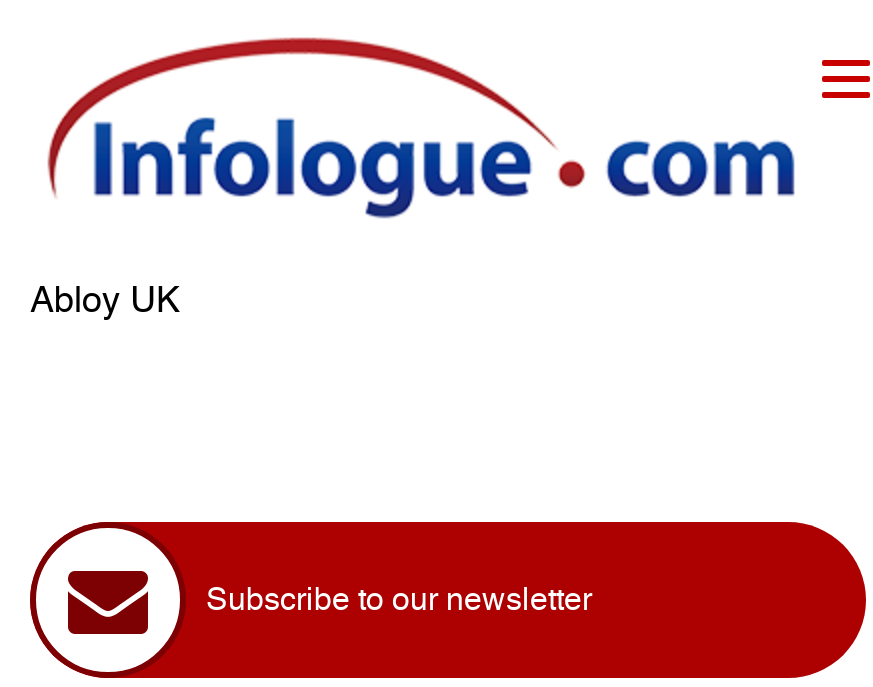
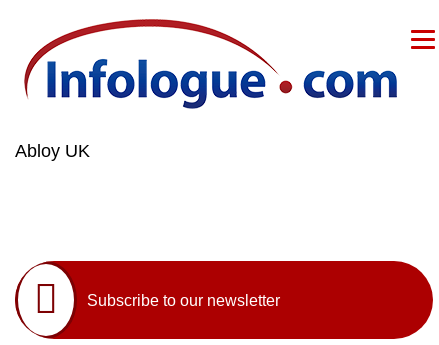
[42,524,180,674] [image] -> [28,262,88,338] [image]

